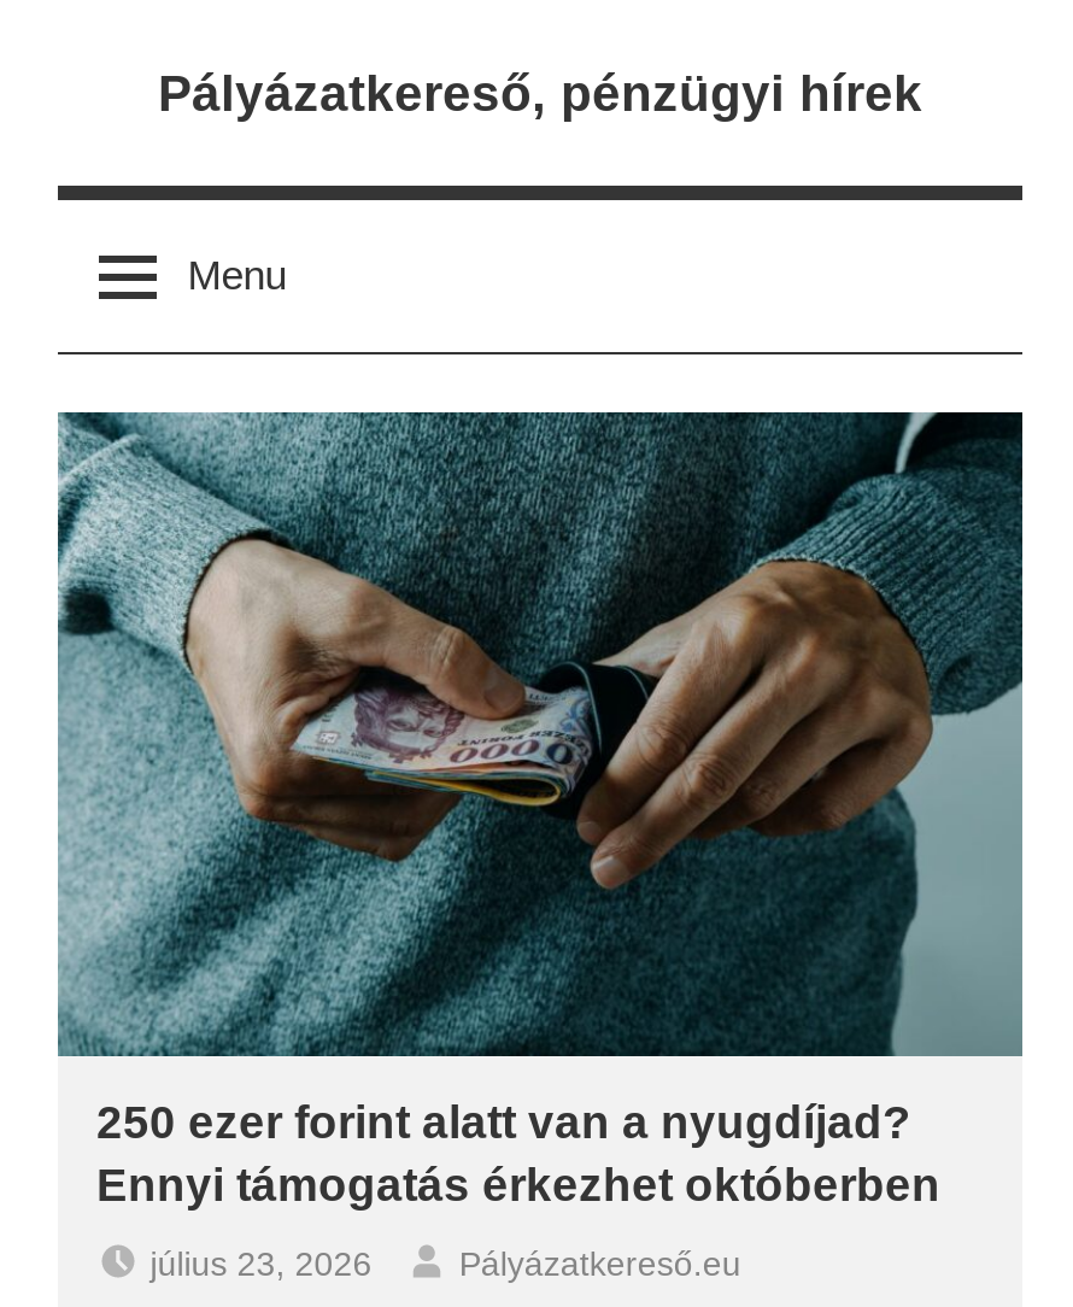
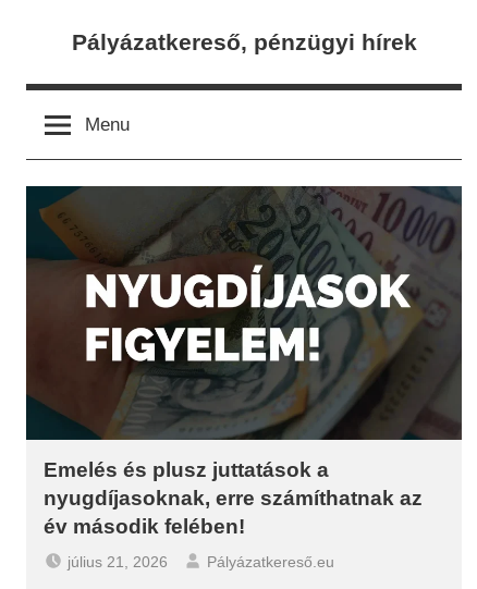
[55,410,1025,1209] [image] | 250 ezer forint alatt van a nyugdíjad? | Ennyi támogatás érkezhet októberben -> [25,185,463,538] [image] | Emelés és plusz juttatások a | nyugdíjasoknak, erre számíthatnak az | év második felében!
[150,1243,372,1282] július 23, 2026 -> [68,553,168,570] július 21, 2026

